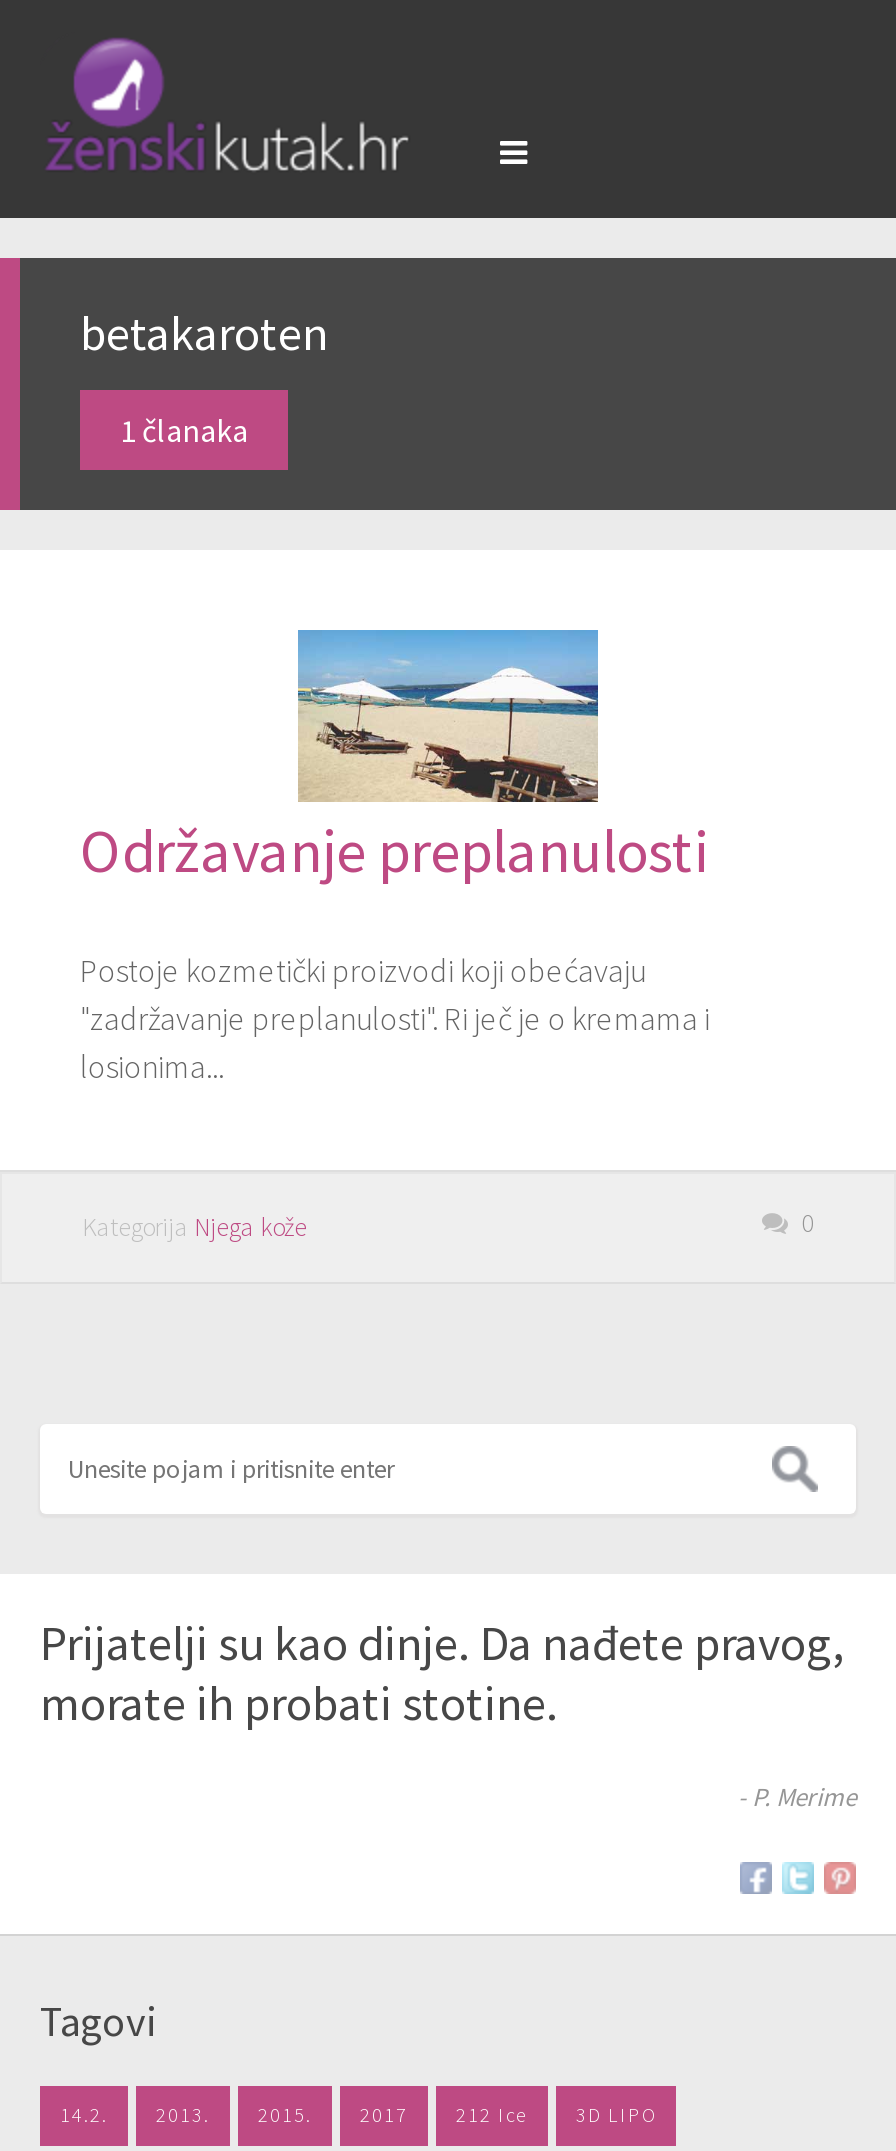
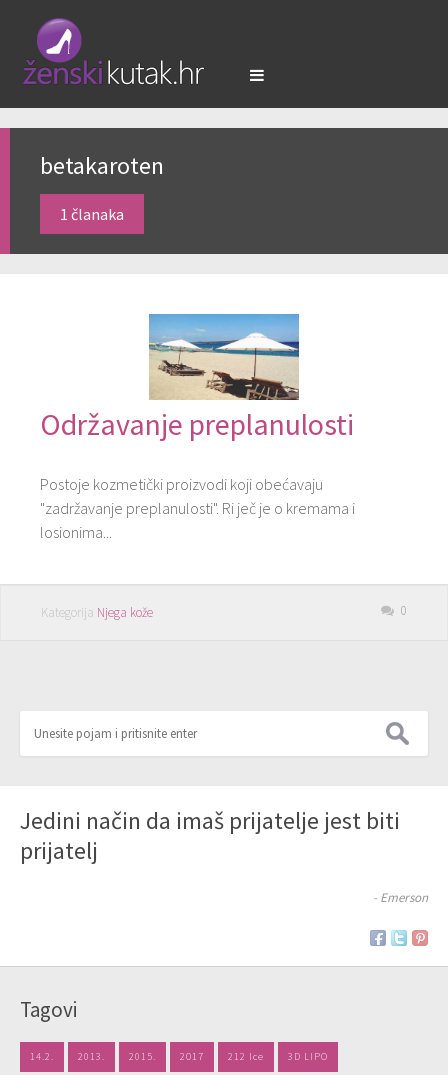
[40,1612,844,1734] Prijatelji su kao dinje. Da nađete pravog, | morate ih probati stotine. -> [20,805,400,866] Jedini način da imaš prijatelje jest biti | prijatelj
[738,1780,856,1814] - P. Merime -> [373,889,428,906] - Emerson

